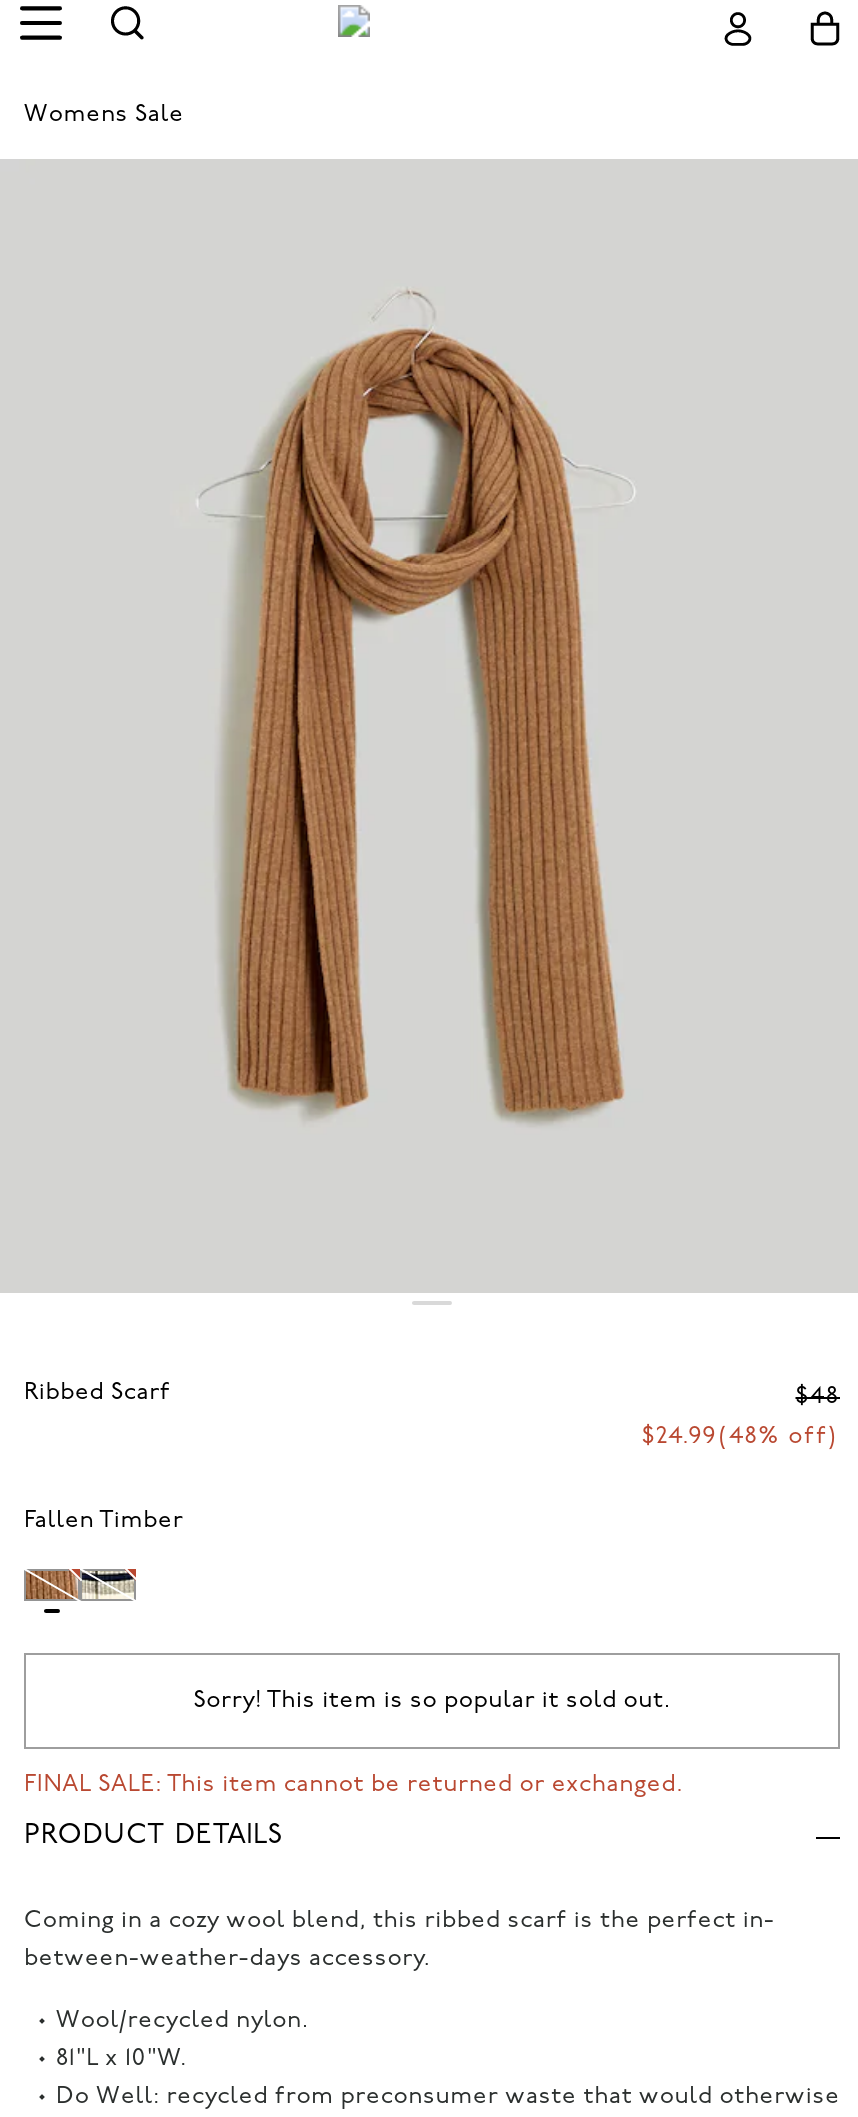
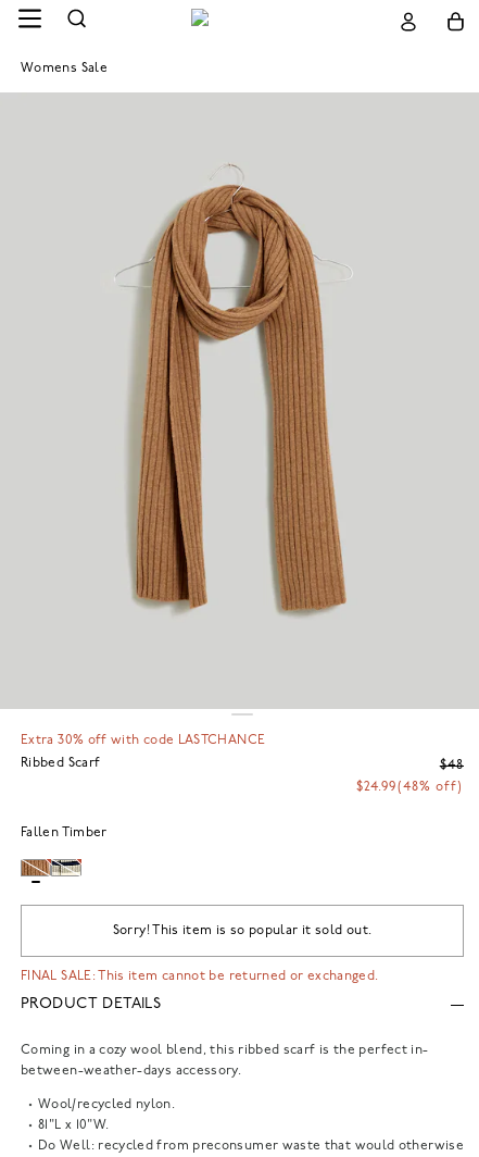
none -> [21,734,265,747] Extra 30% off with code LASTCHANCE

